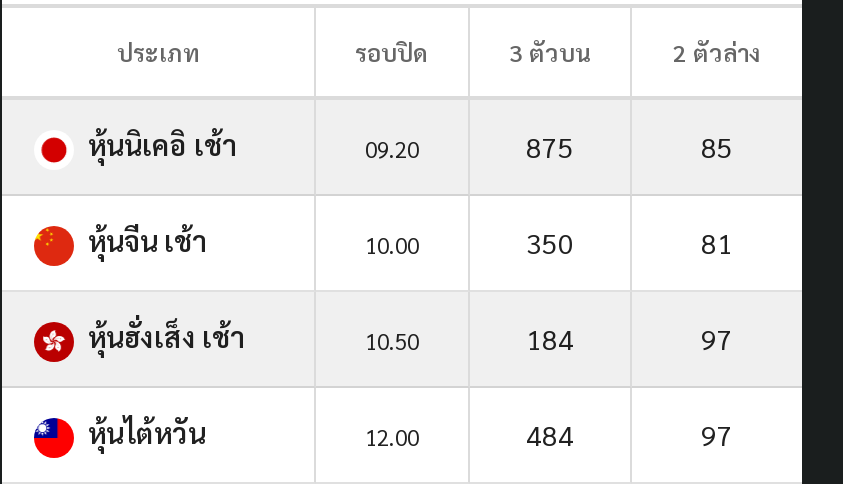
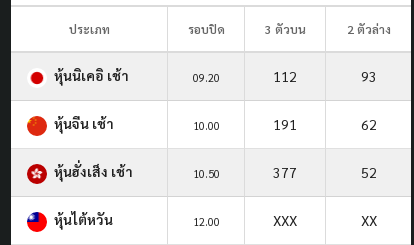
[526,128,574,164] 875 -> [273,67,297,85] 112
[701,128,733,164] 85 -> [360,67,376,85] 93
[526,224,574,260] 350 -> [273,115,297,133] 191
[701,224,733,260] 81 -> [360,115,376,133] 62
[526,320,574,356] 184 -> [273,163,297,181] 377
[701,320,733,356] 97 -> [360,163,376,181] 52
[526,416,733,452] 484 | 97 -> [273,211,376,229] XXX | XX

